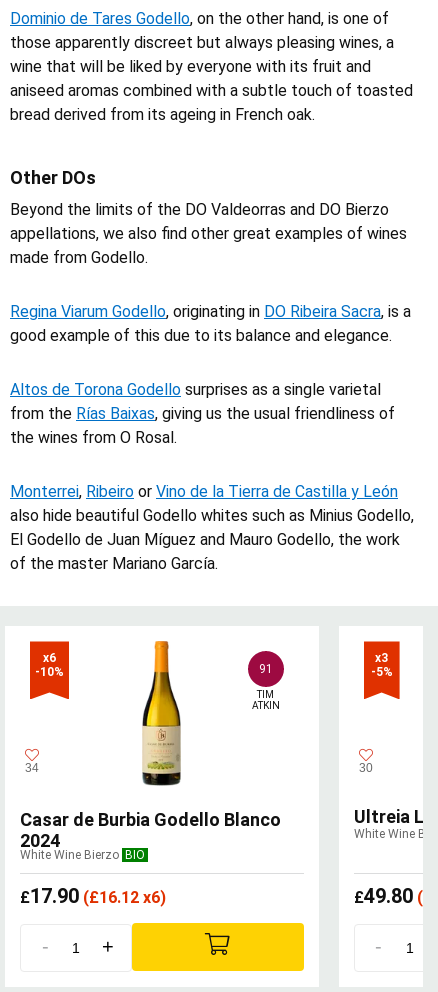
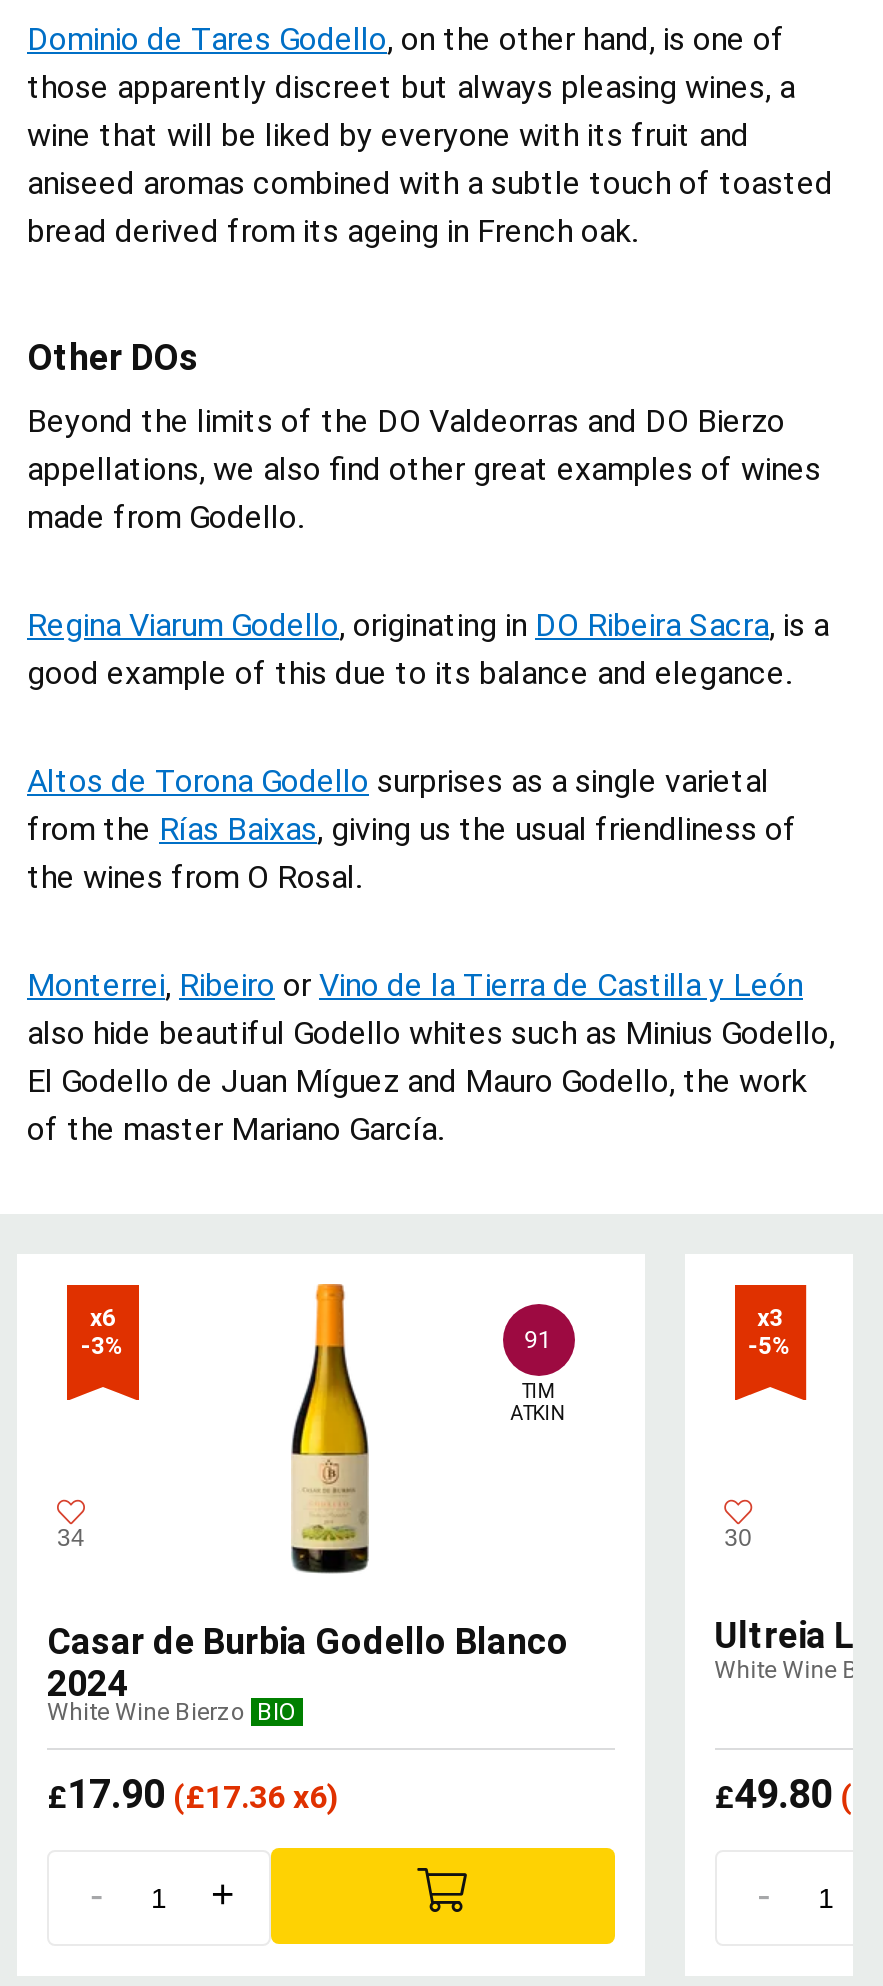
[35,665,64,679] -10% -> [81,1333,125,1361] -3%
[20,884,166,908] £17.90 (£16.12 x6) -> [47,1771,339,1819] £17.90 (£17.36 x6)

